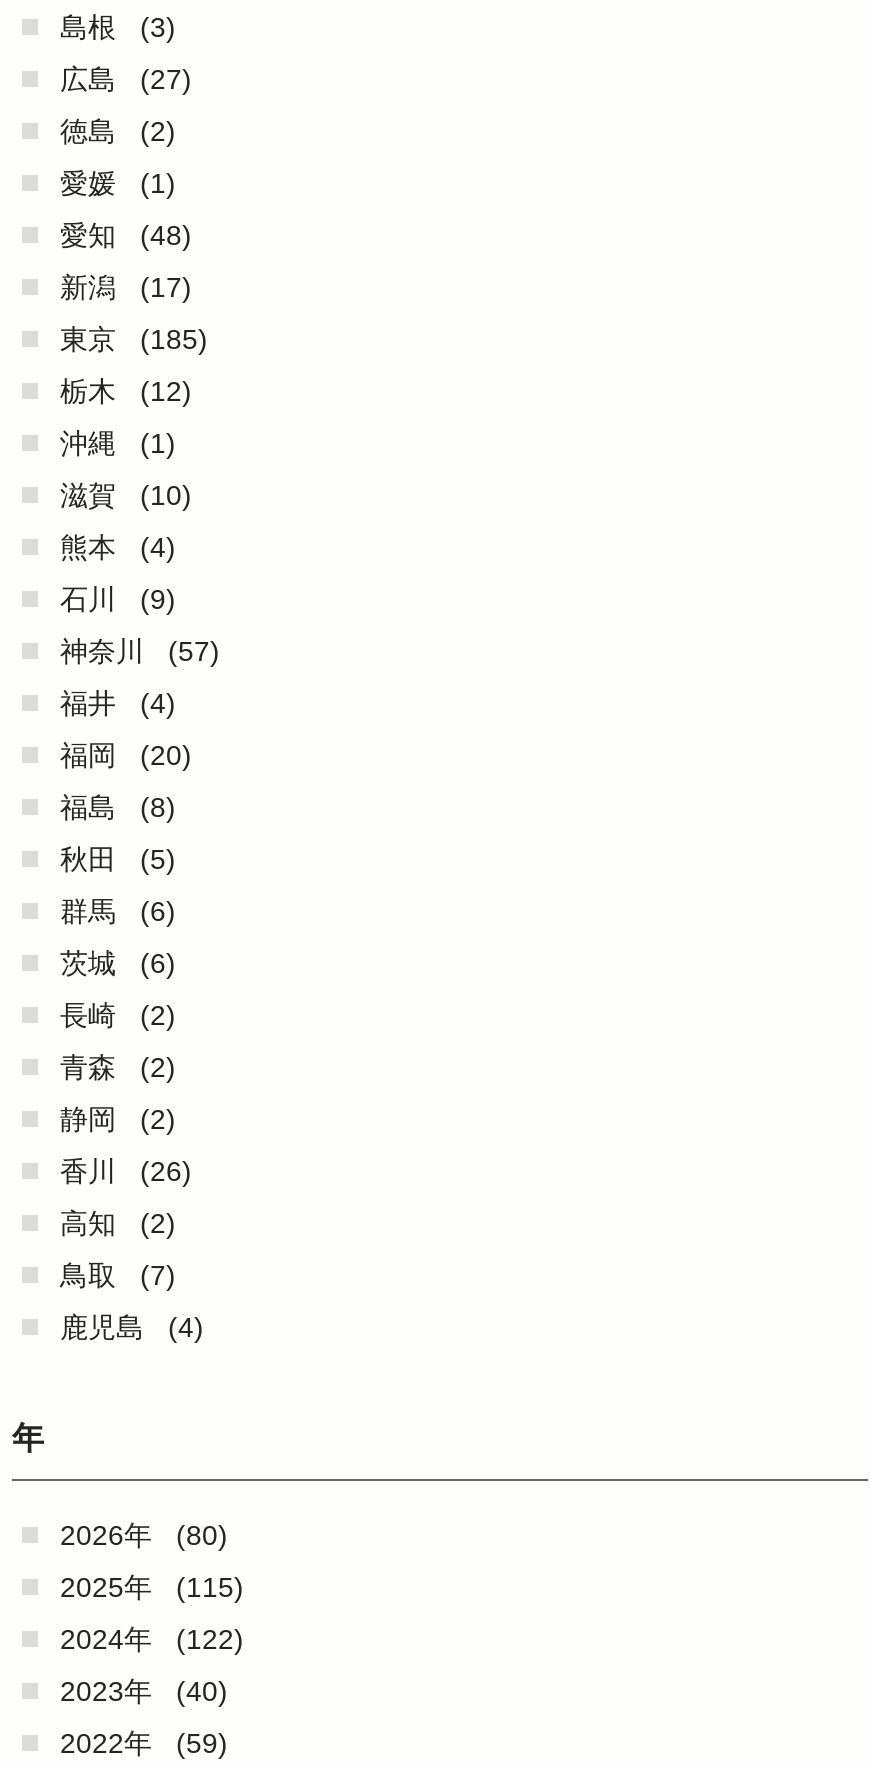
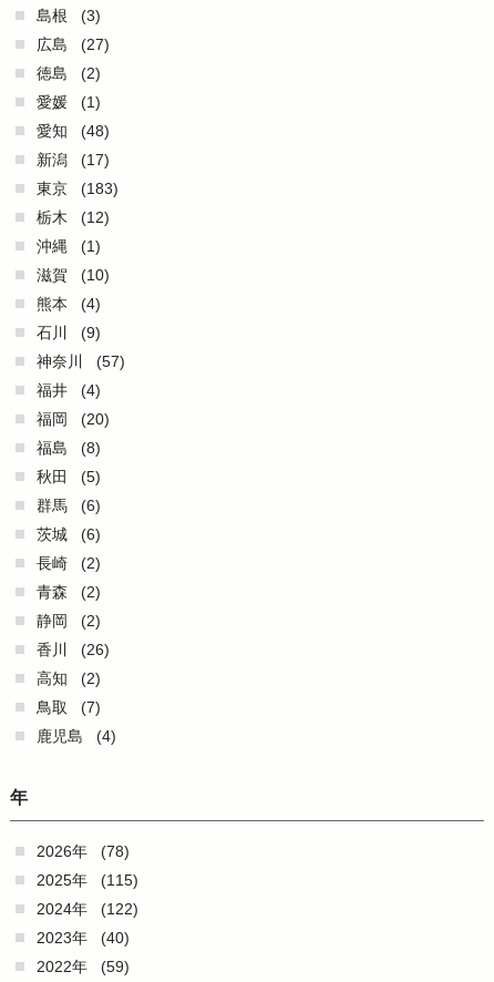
[60,323,208,355] 東京 (185) -> [37,180,119,197] 東京 (183)
[60,1519,228,1551] 2026年 (80) -> [37,842,130,860] 2026年 (78)

